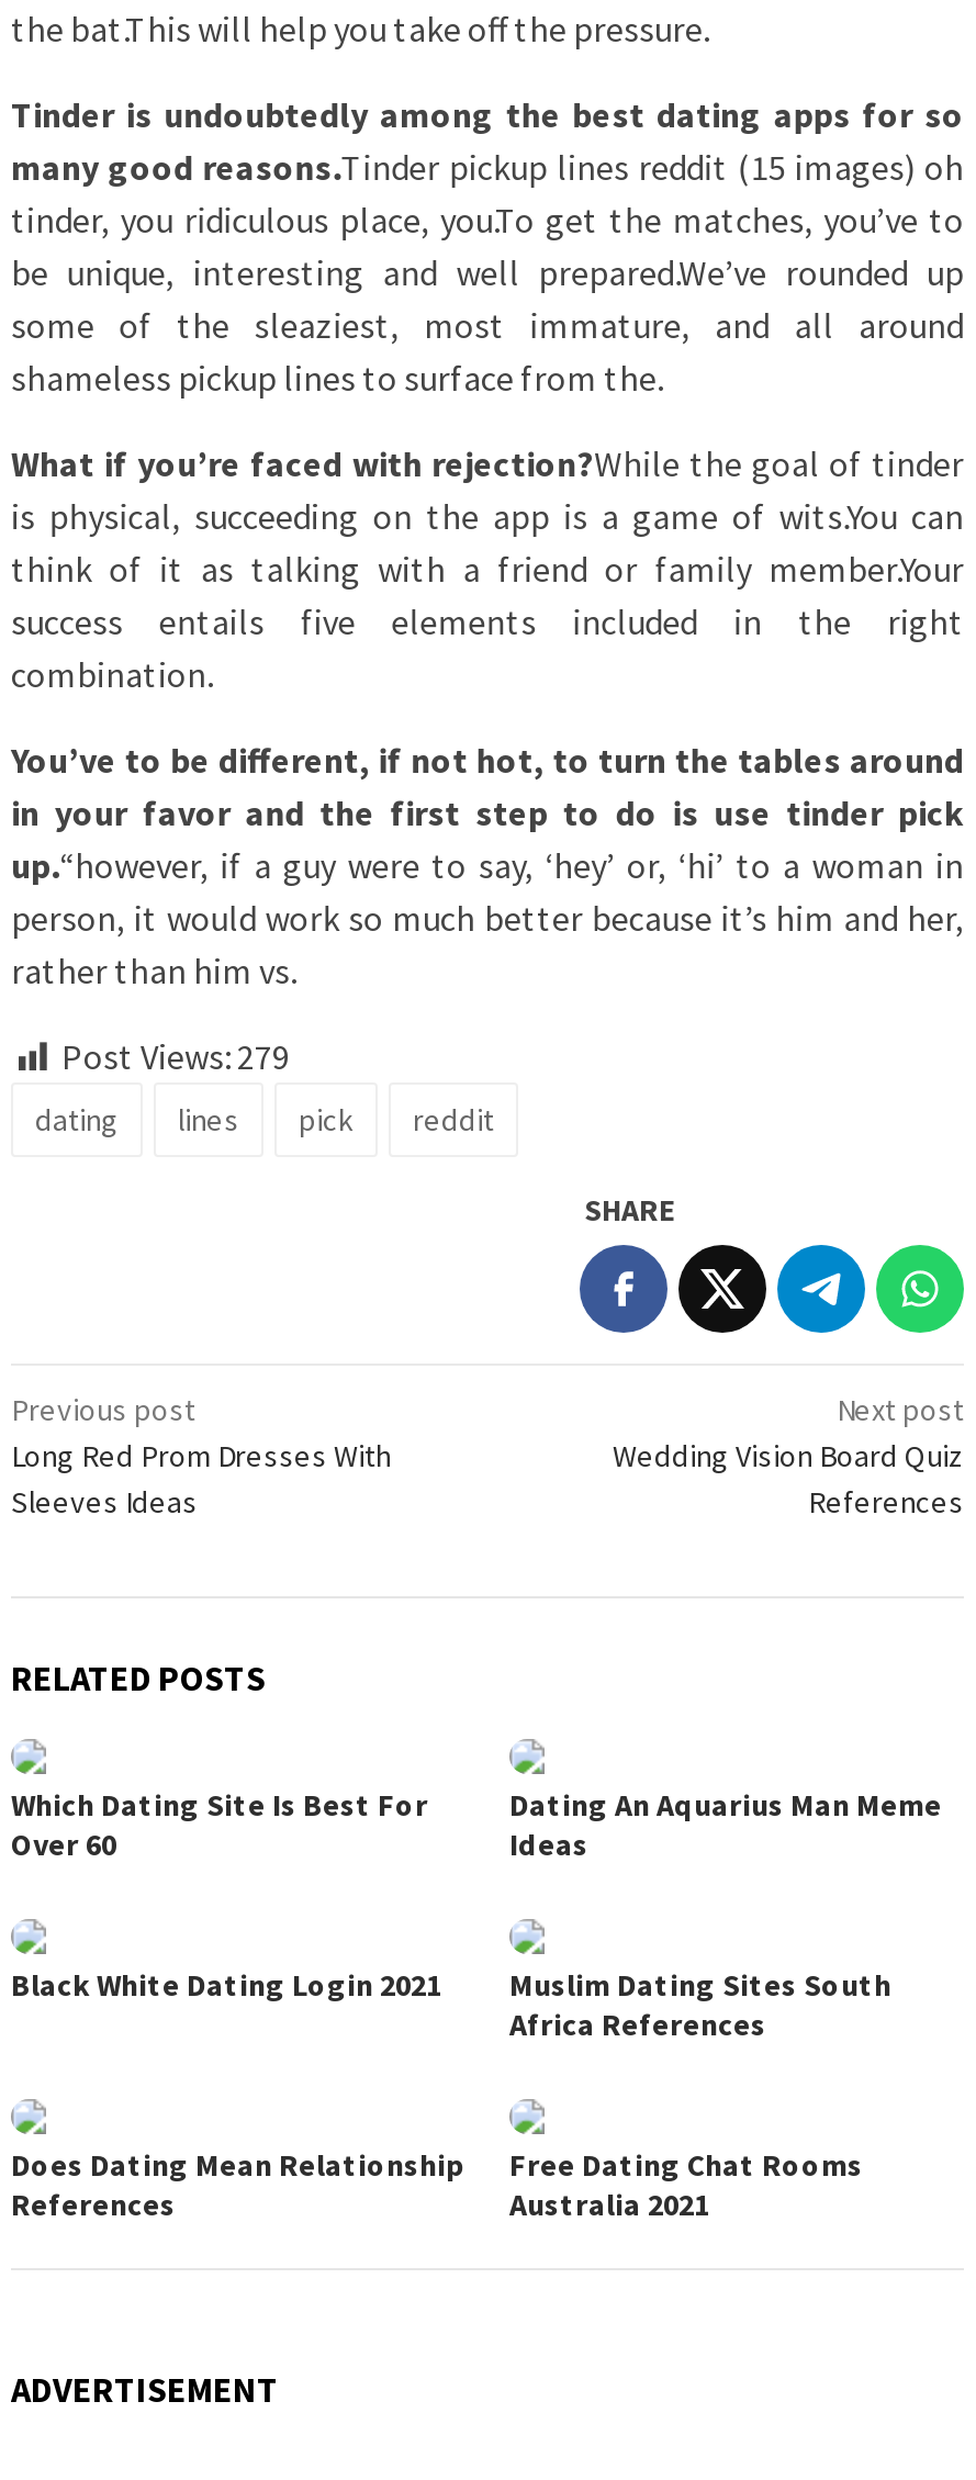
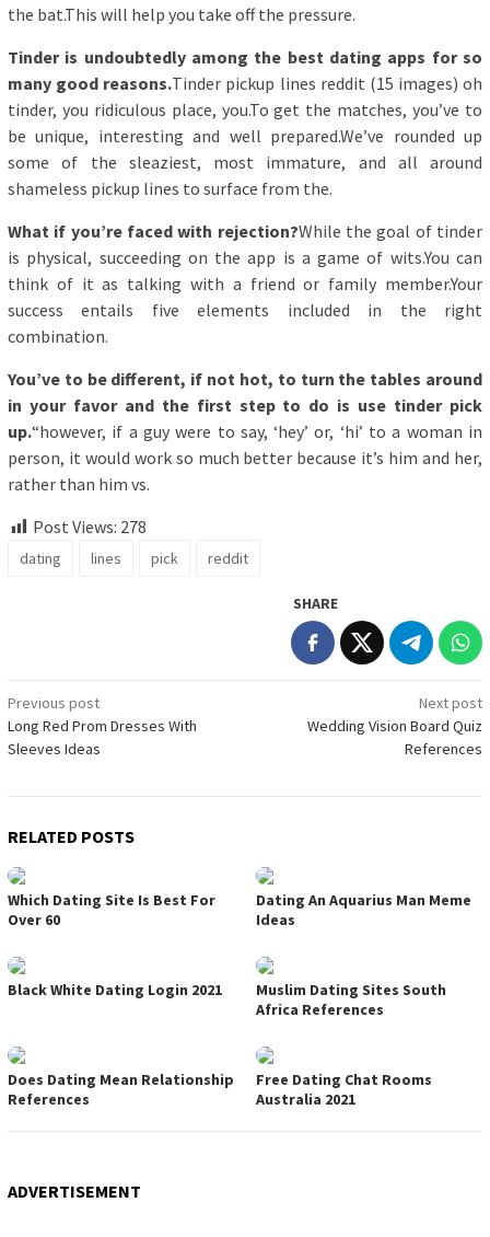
[61,1034,290,1078] Post Views: 279 -> [33,516,147,538] Post Views: 278

